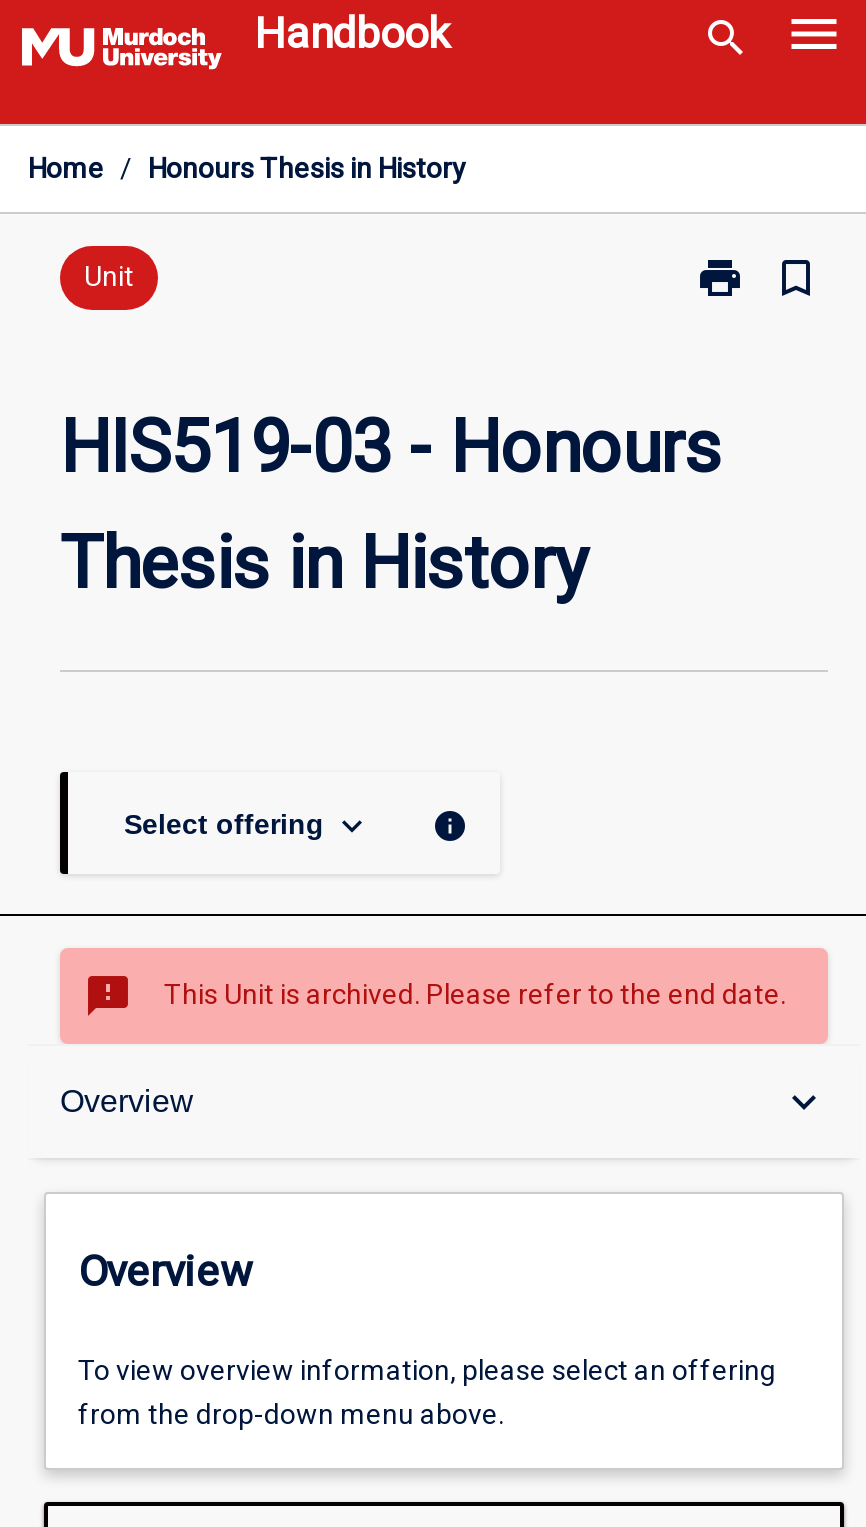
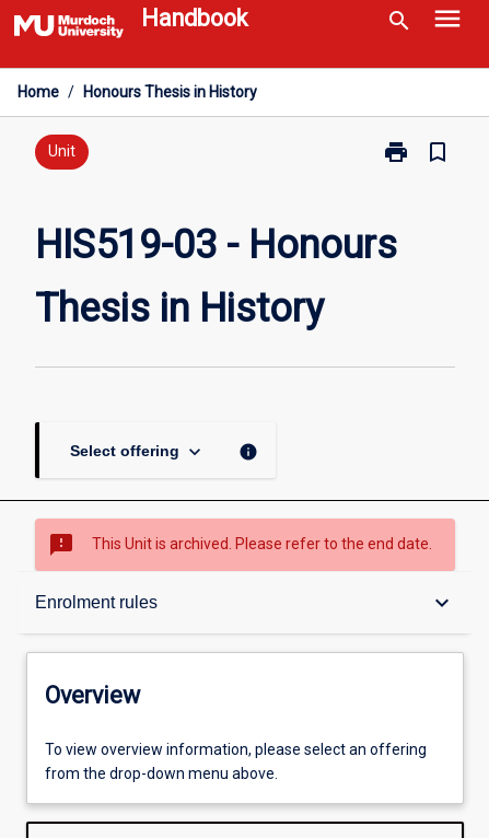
[60,1084,194,1118] Overview -> [35,593,158,612] Enrolment rules

